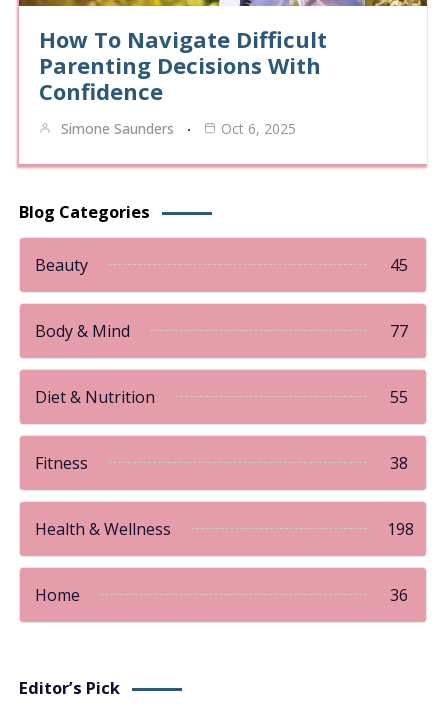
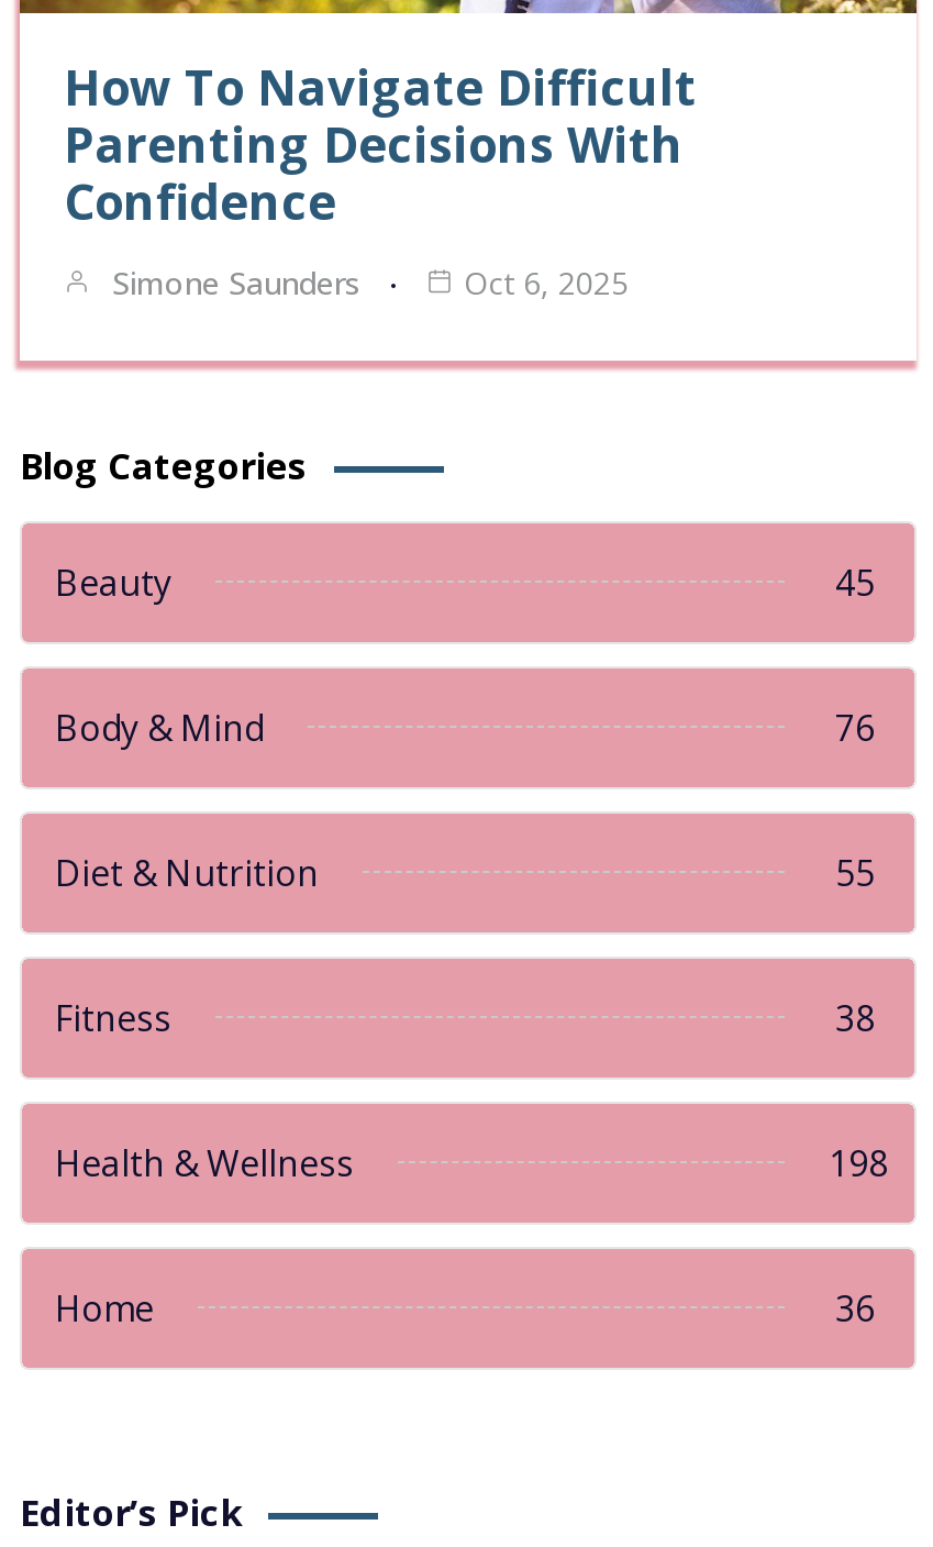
[390,320,408,342] 77 -> [835,704,875,752] 76

